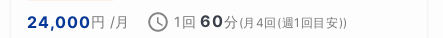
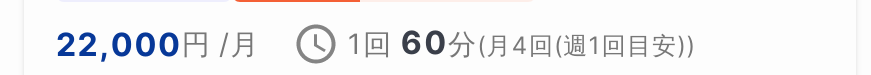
[27,12,130,32] 24,000円 /月 -> [56,25,260,65] 22,000円 /月

